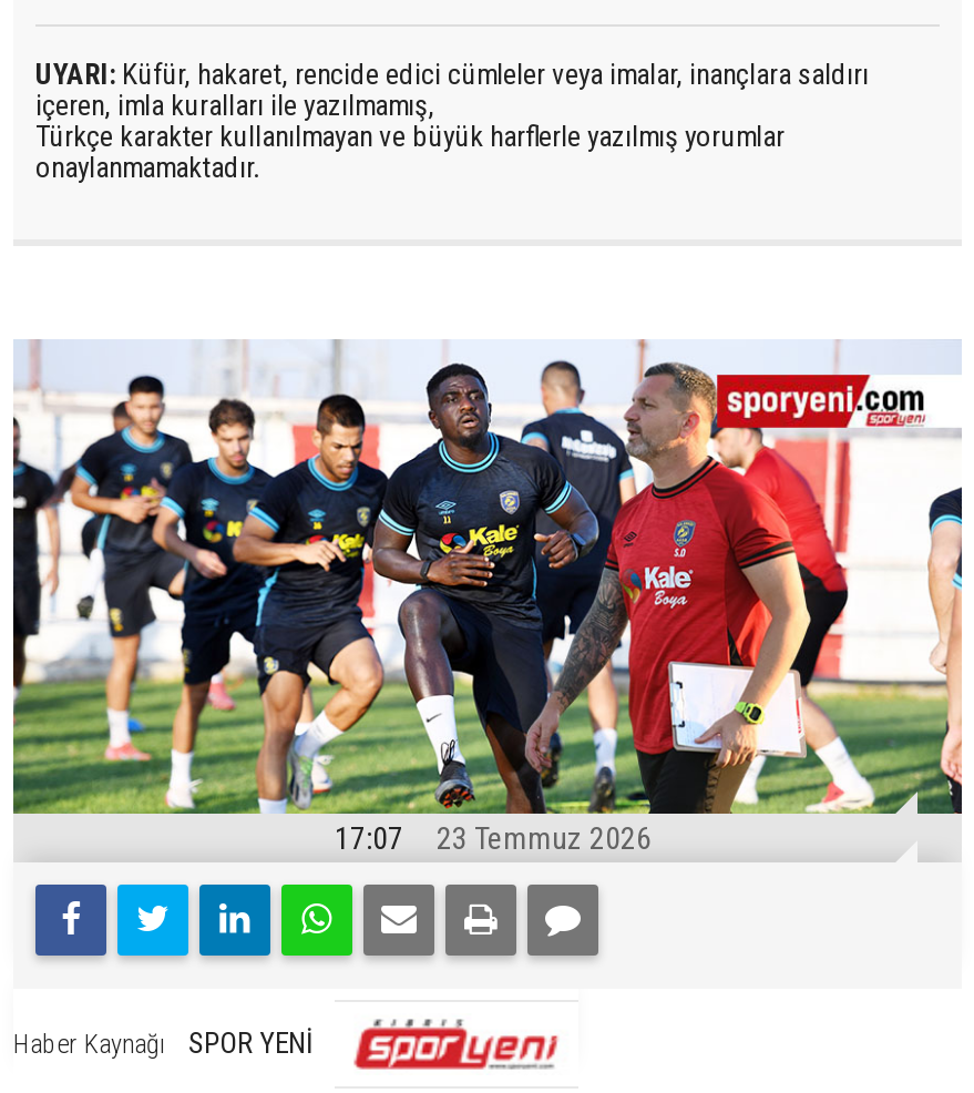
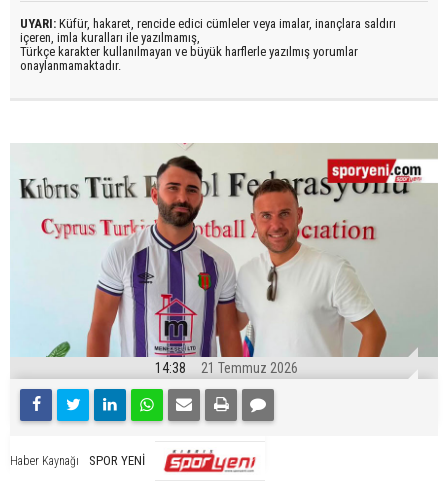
[11,341,964,856] [image] | 17:07 -> [10,142,438,376] [image] | 14:38
[437,820,652,856] 23 Temmuz 2026 -> [201,360,298,376] 21 Temmuz 2026

